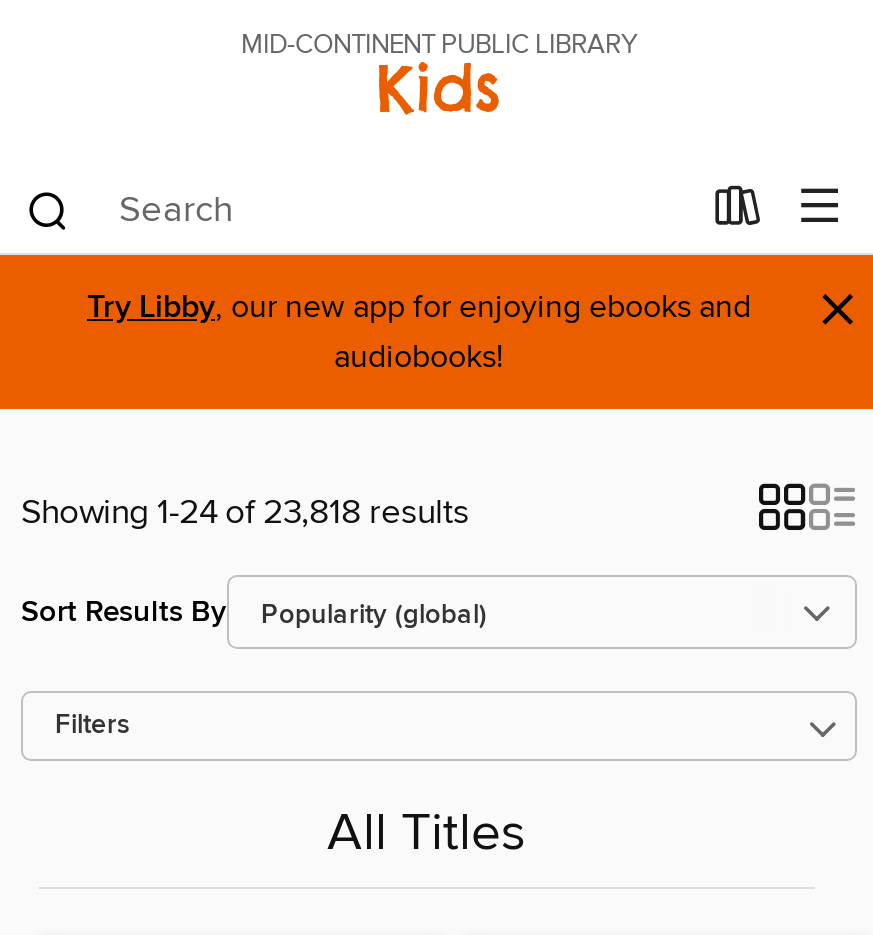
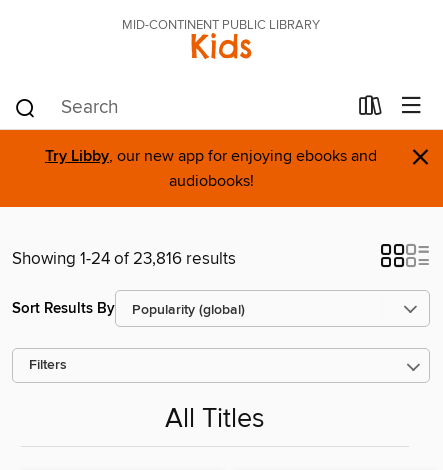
[21,491,469,535] Showing 1-24 of 23,818 results -> [12,248,236,270] Showing 1-24 of 23,816 results

